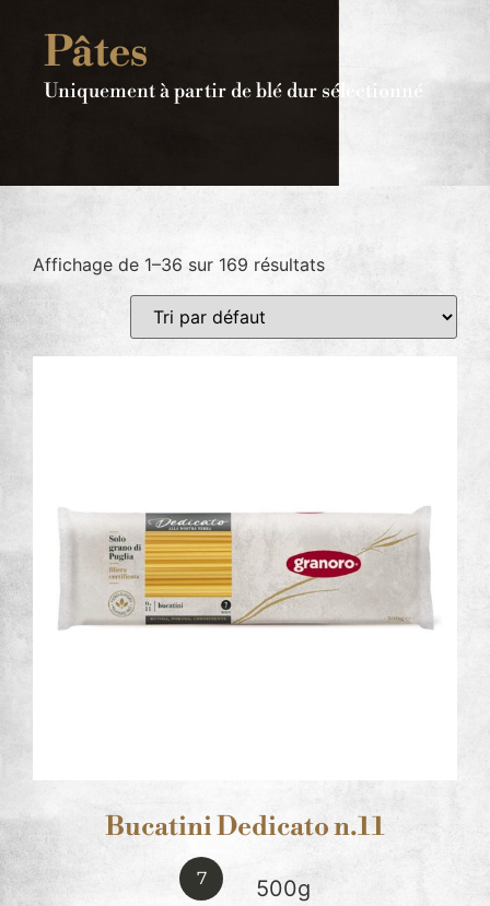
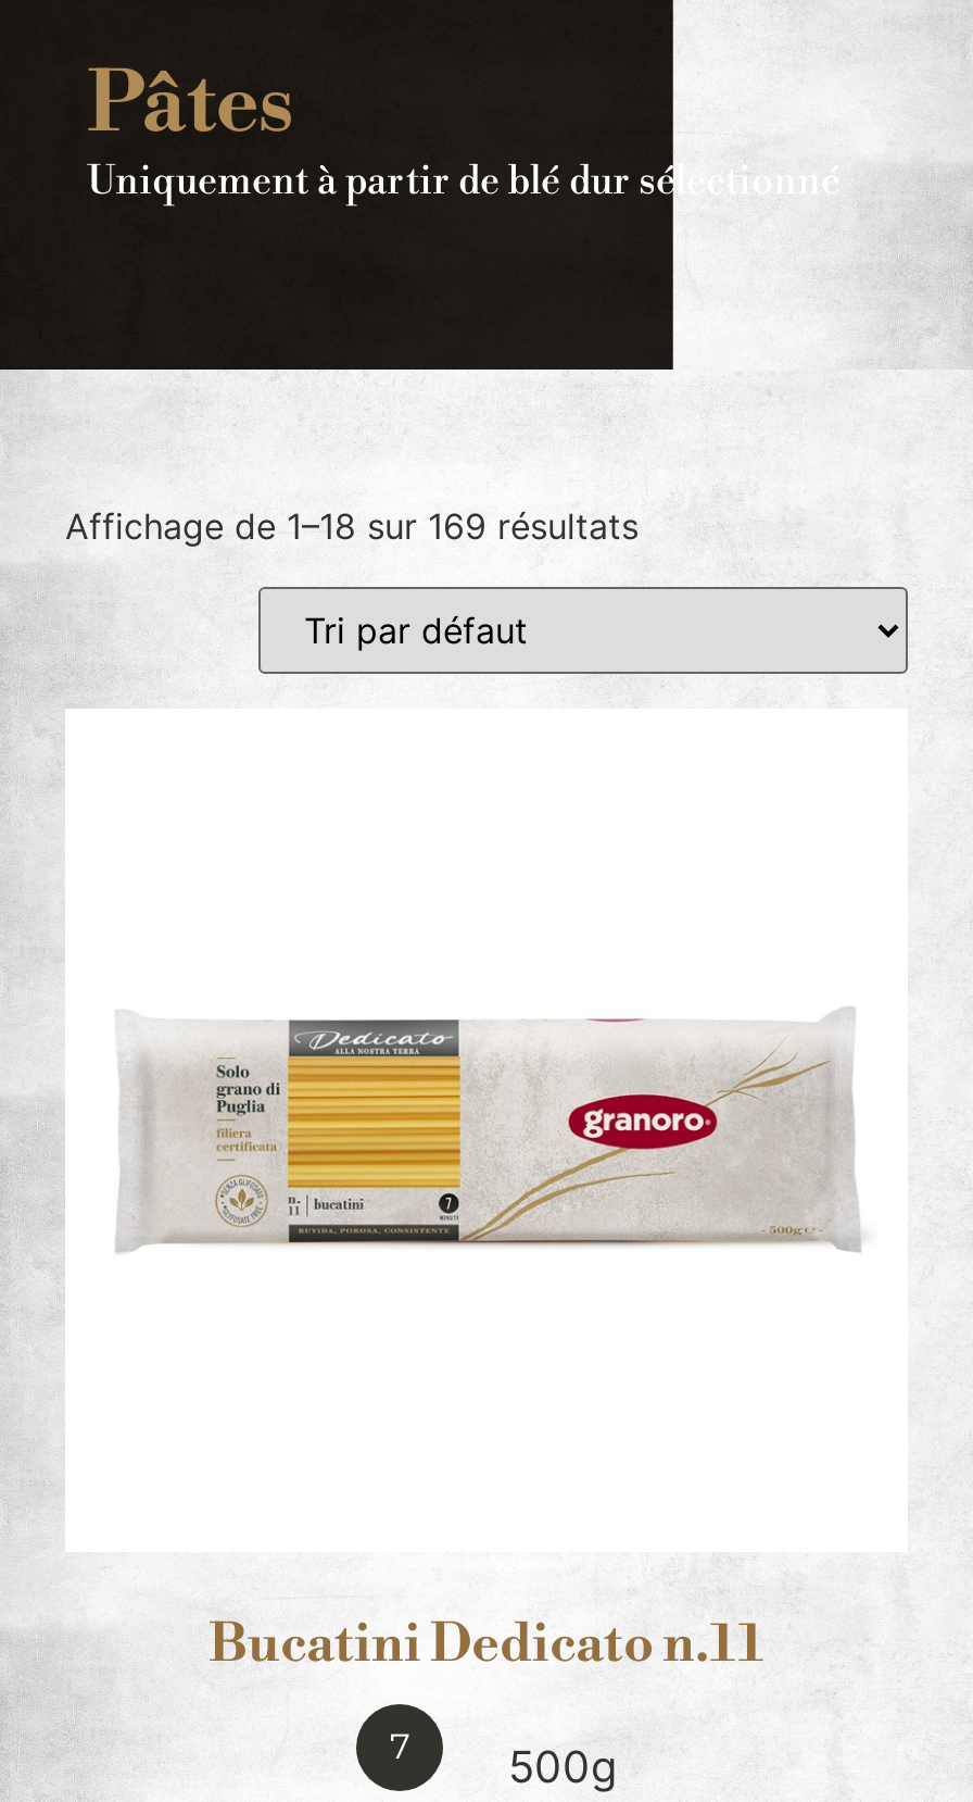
[33,254,325,276] Affichage de 1–36 sur 169 résultats -> [65,505,639,549] Affichage de 1–18 sur 169 résultats

